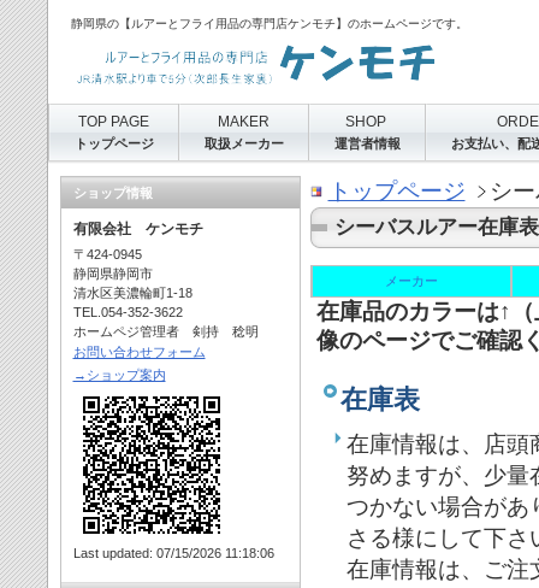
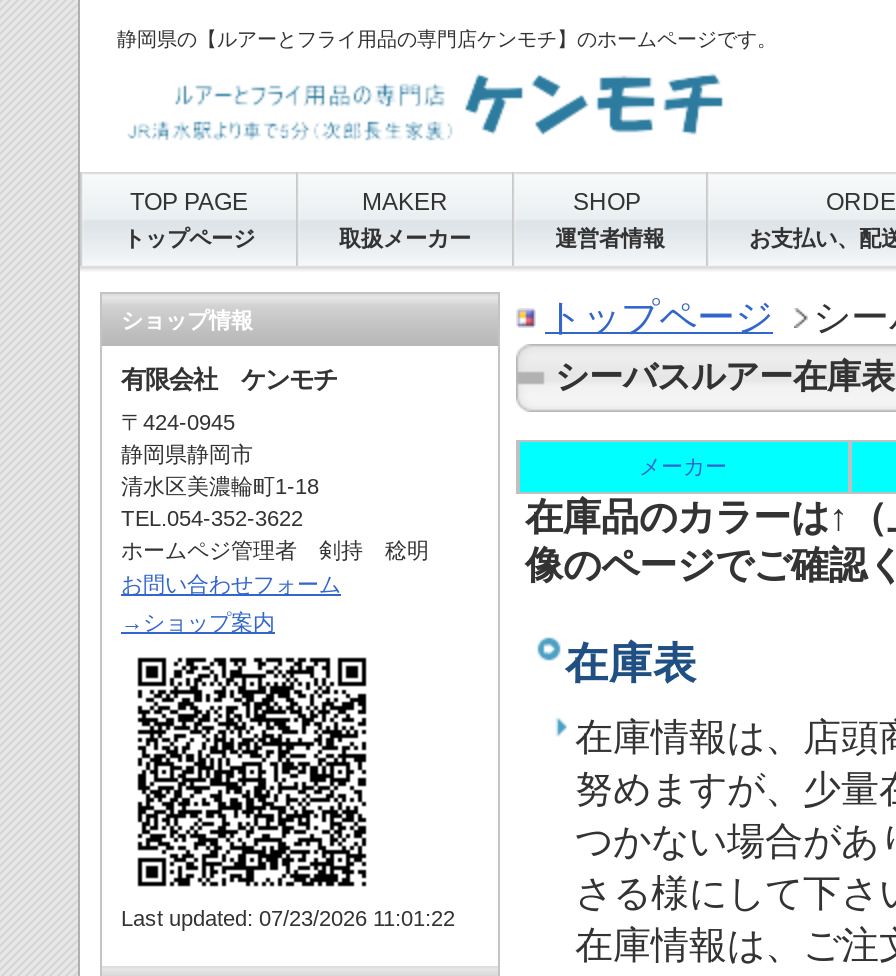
[73,545,274,560] Last updated: 07/15/2026 11:18:06 -> [121,905,455,929] Last updated: 07/23/2026 11:01:22

